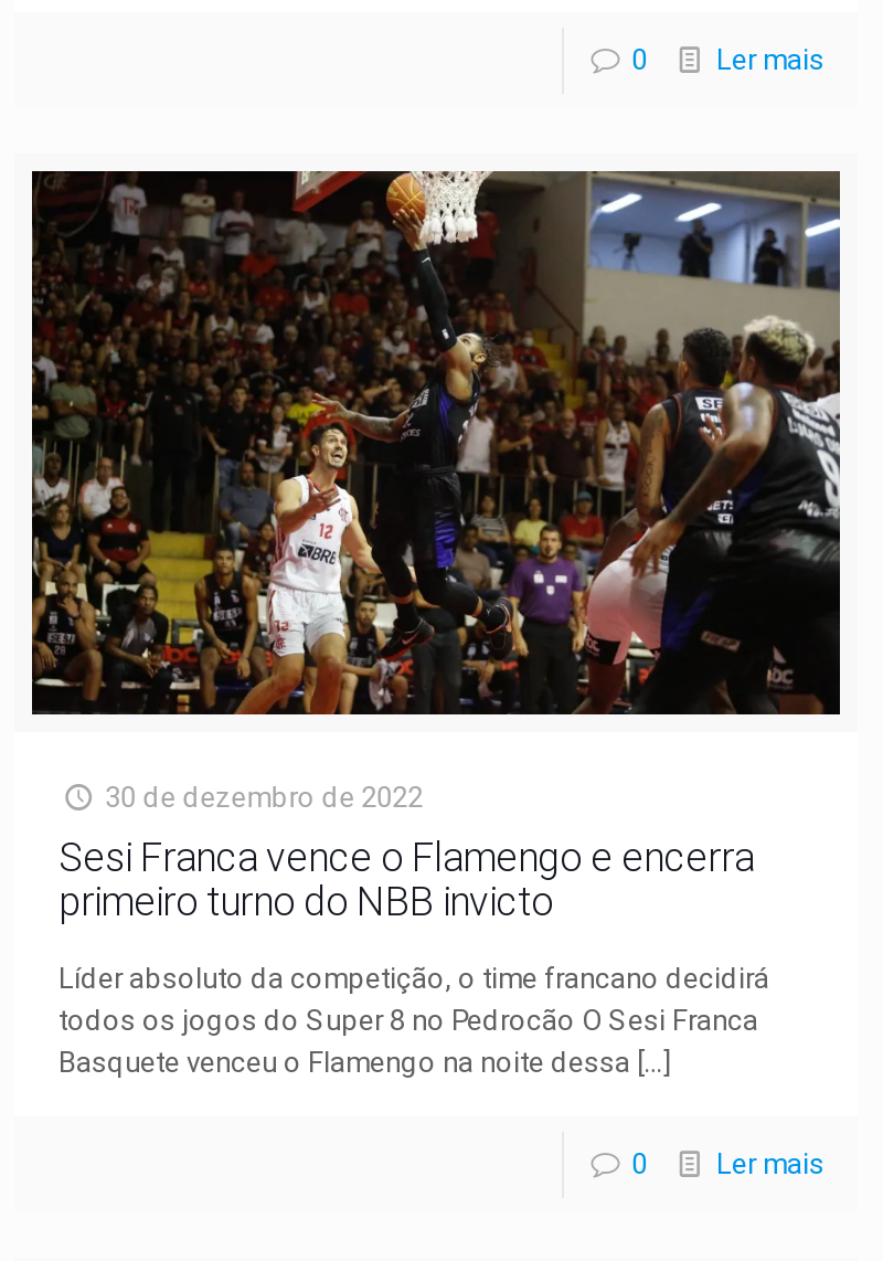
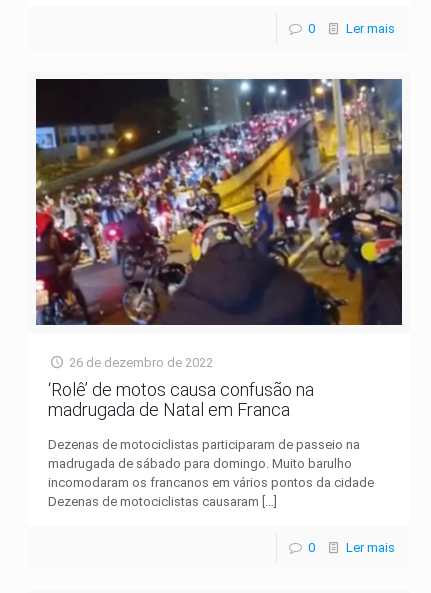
[32,169,840,924] [image] | 30 de dezembro de 2022 | Sesi Franca vence o Flamengo e encerra | primeiro turno do NBB invicto -> [35,78,402,420] [image] | 26 de dezembro de 2022 | ‘Rolê’ de motos causa confusão na | madrugada de Natal em Franca
[58,961,769,1078] Líder absoluto da competição, o time francano decidirá | todos os jogos do Super 8 no Pedrocão O Sesi Franca | Basquete venceu o Flamengo na noite dessa […] -> [48,437,374,509] Dezenas de motociclistas participaram de passeio na | madrugada de sábado para domingo. Muito barulho | incomodaram os francanos em vários pontos da cidade | Dezenas de motociclistas causaram […]

